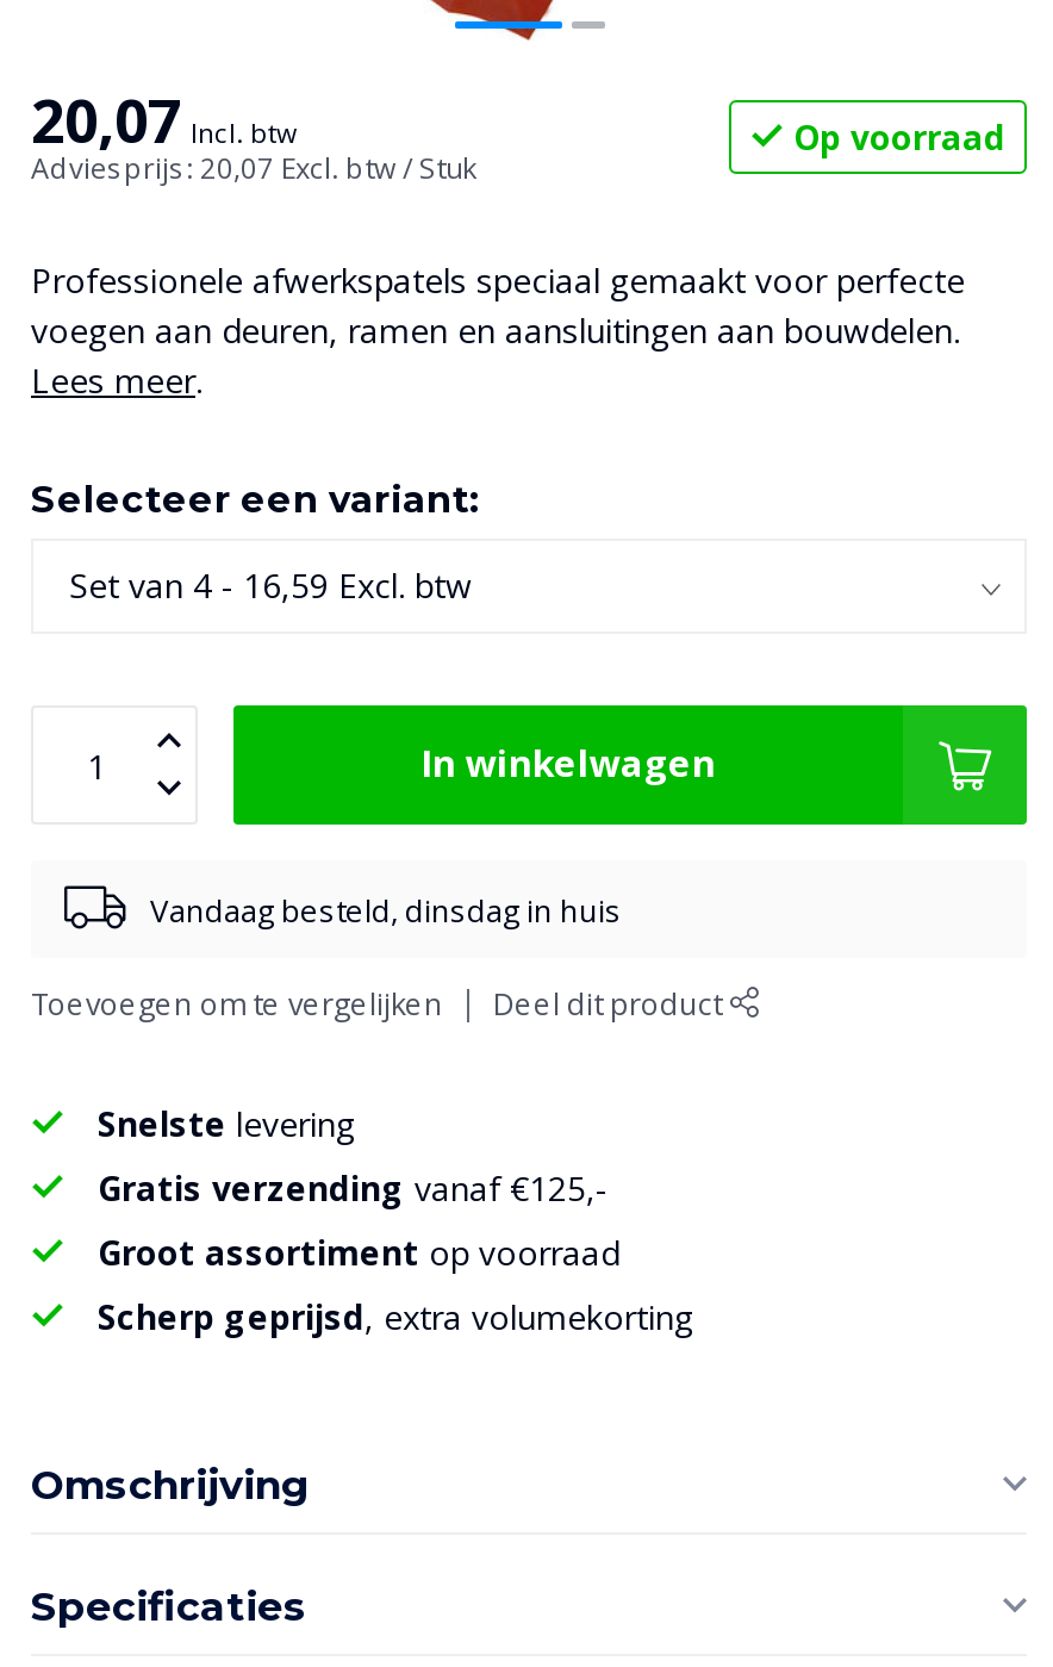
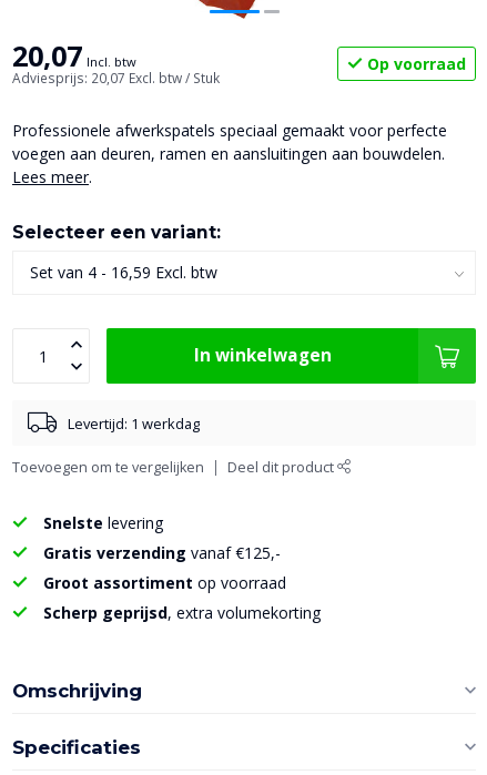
[150,888,622,931] Vandaag besteld, dinsdag in huis -> [68,413,200,433] Levertijd: 1 werkdag

